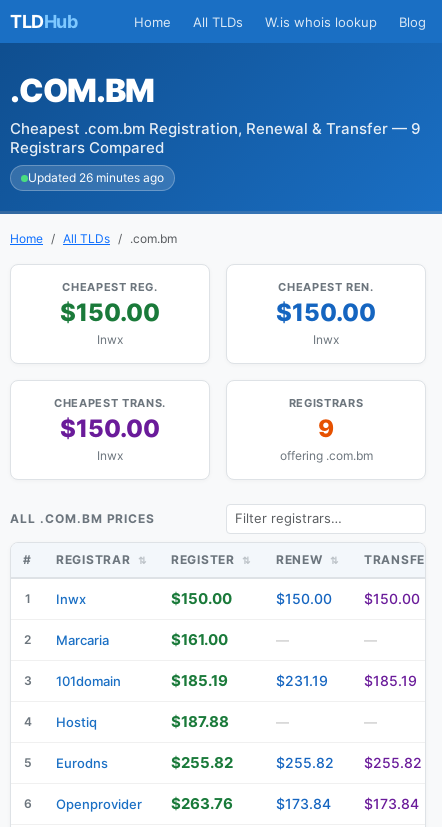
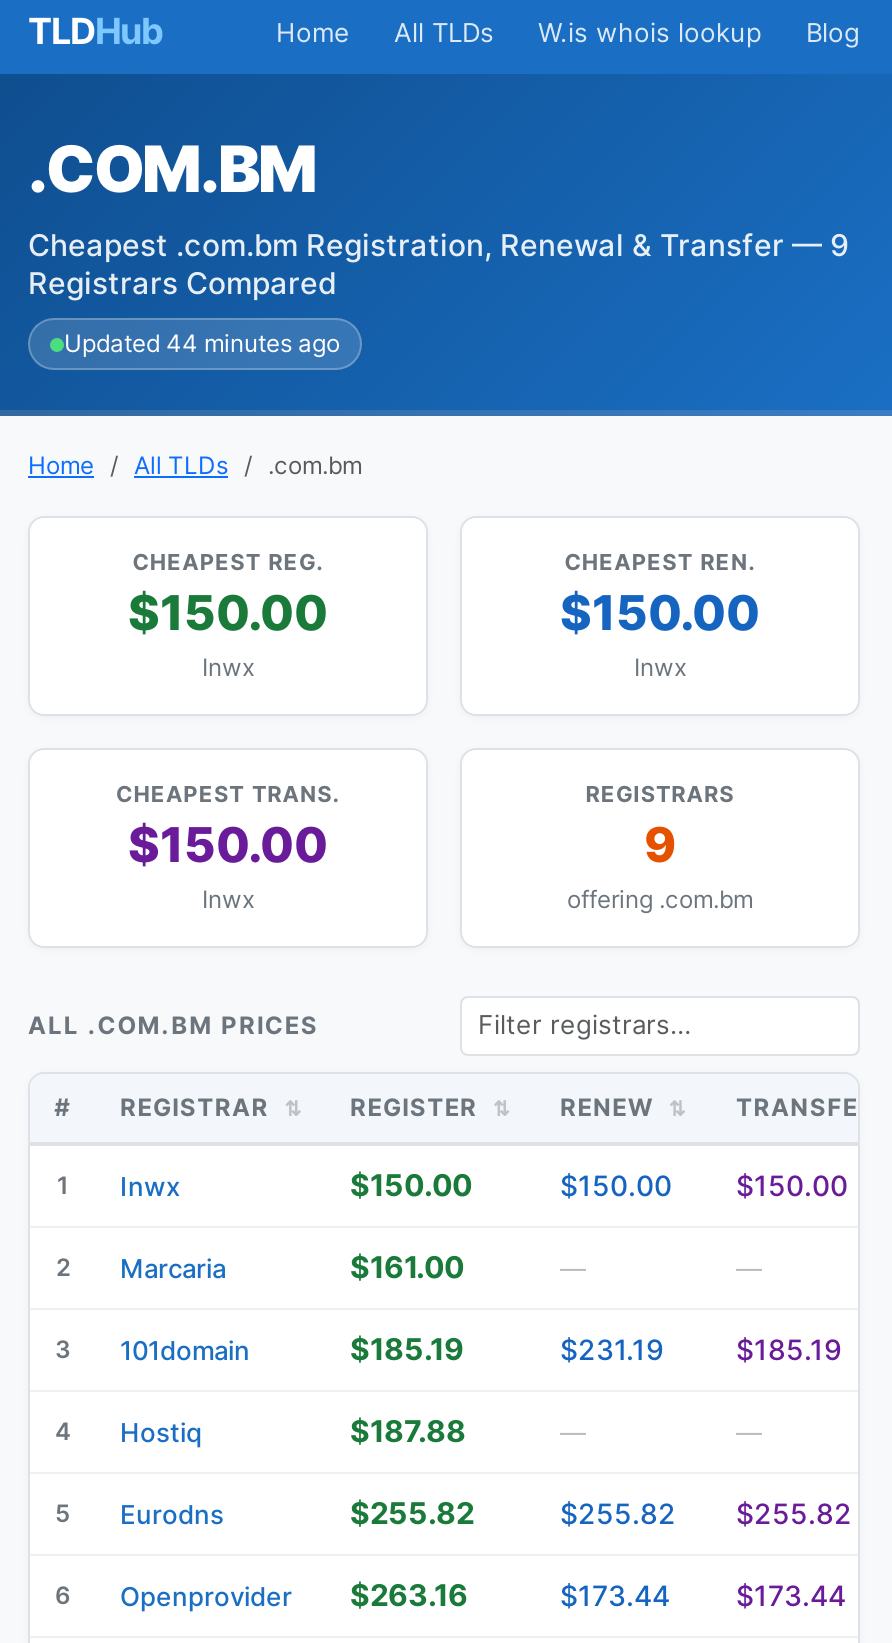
[28,170,164,185] Updated 26 minutes ago -> [64,328,340,358] Updated 44 minutes ago
[23,793,233,812] 6 Openprovider $263.76 -> [55,1575,468,1613] 6 Openprovider $263.16
[276,794,331,811] $173.84 -> [560,1577,670,1611] $173.44
[364,794,419,811] $173.84 -> [736,1577,846,1611] $173.44

